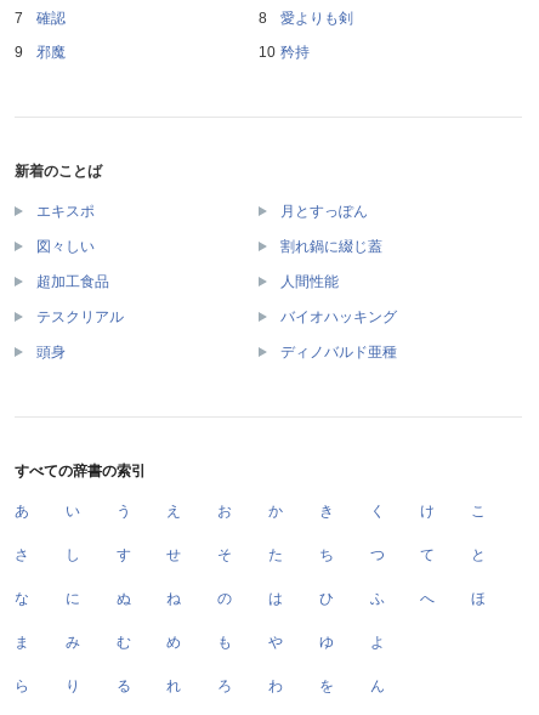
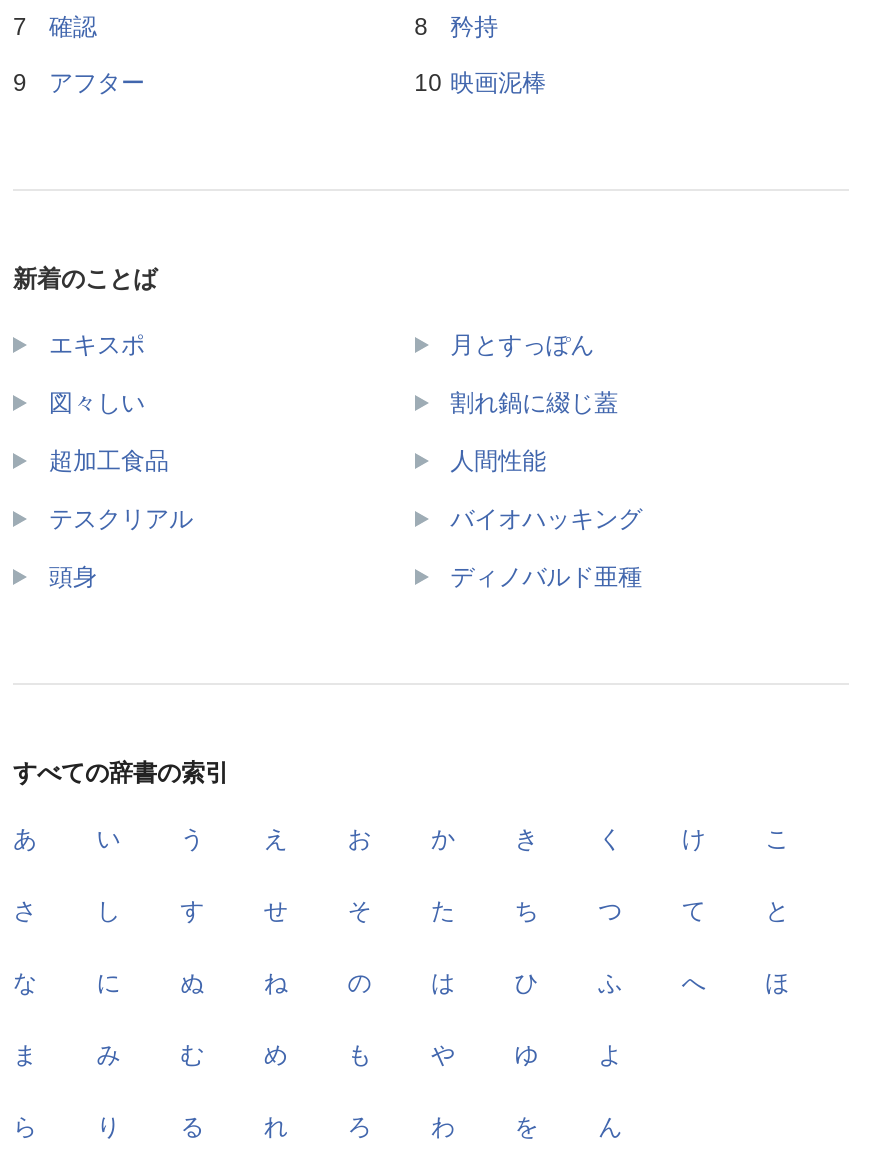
[36,9,353,60] 愛よりも剣 | 邪魔 -> none
none -> [49,68,546,96] アフター | 映画泥棒
moved [280,43,309,60] -> [450,12,498,40]: 矜持

